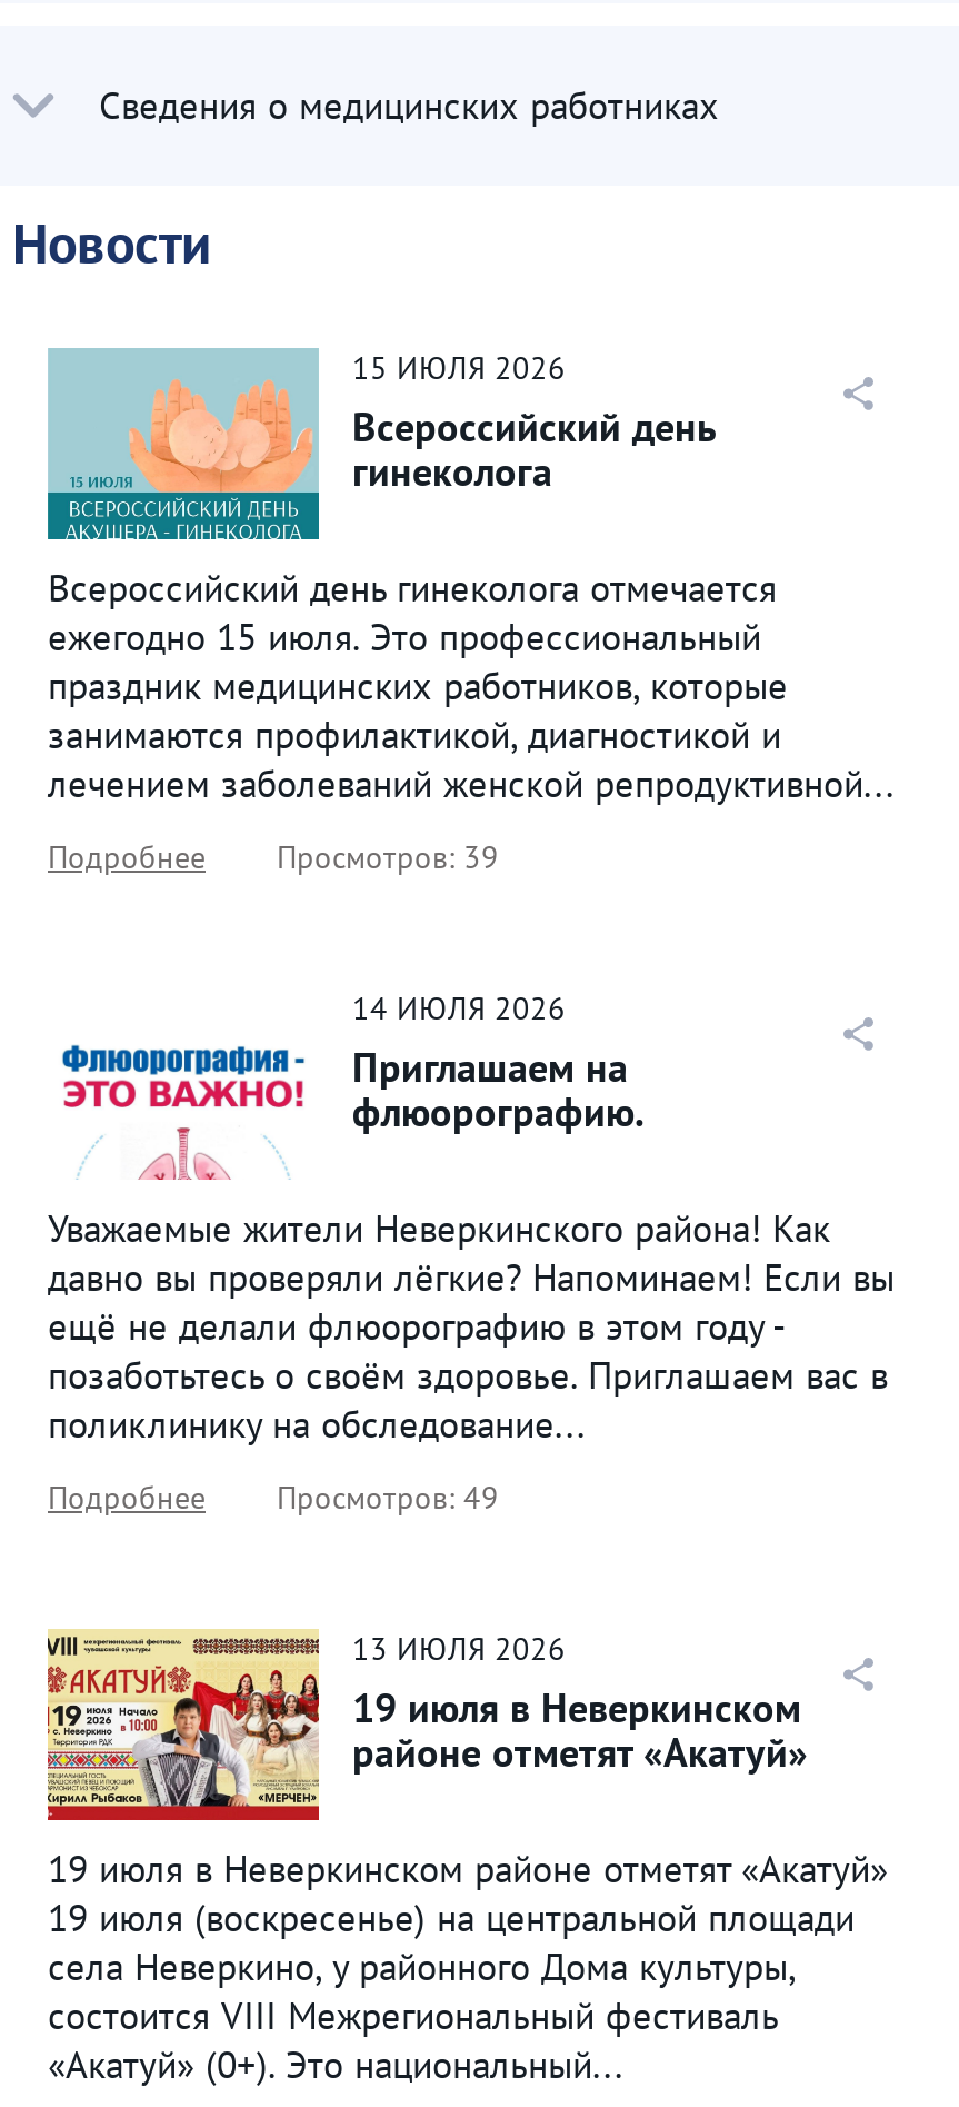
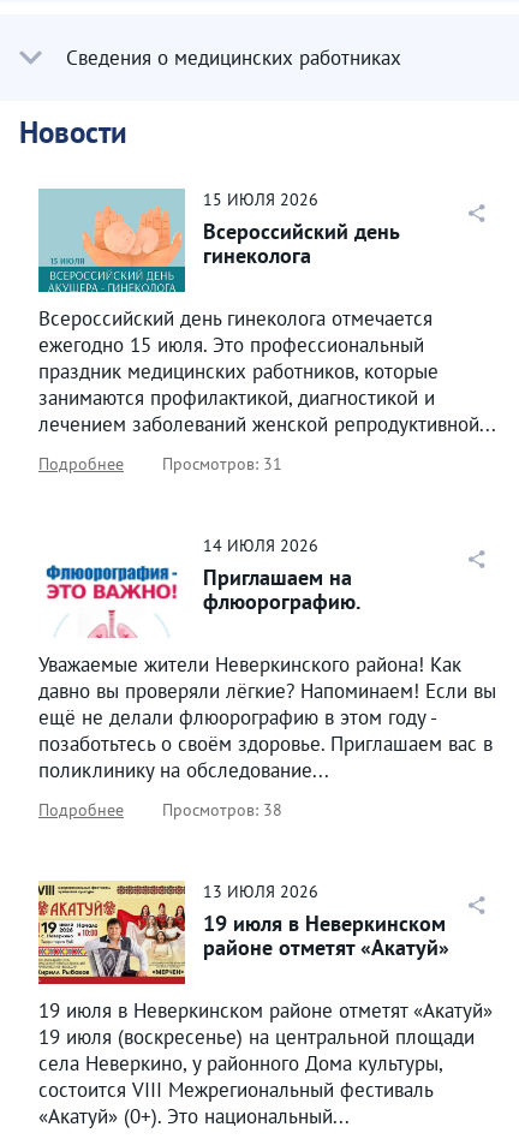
[48,837,499,877] Подробнее Просмотров: 39 -> [38,453,282,475] Подробнее Просмотров: 31
[48,1478,499,1518] Подробнее Просмотров: 49 -> [38,799,282,821] Подробнее Просмотров: 38

